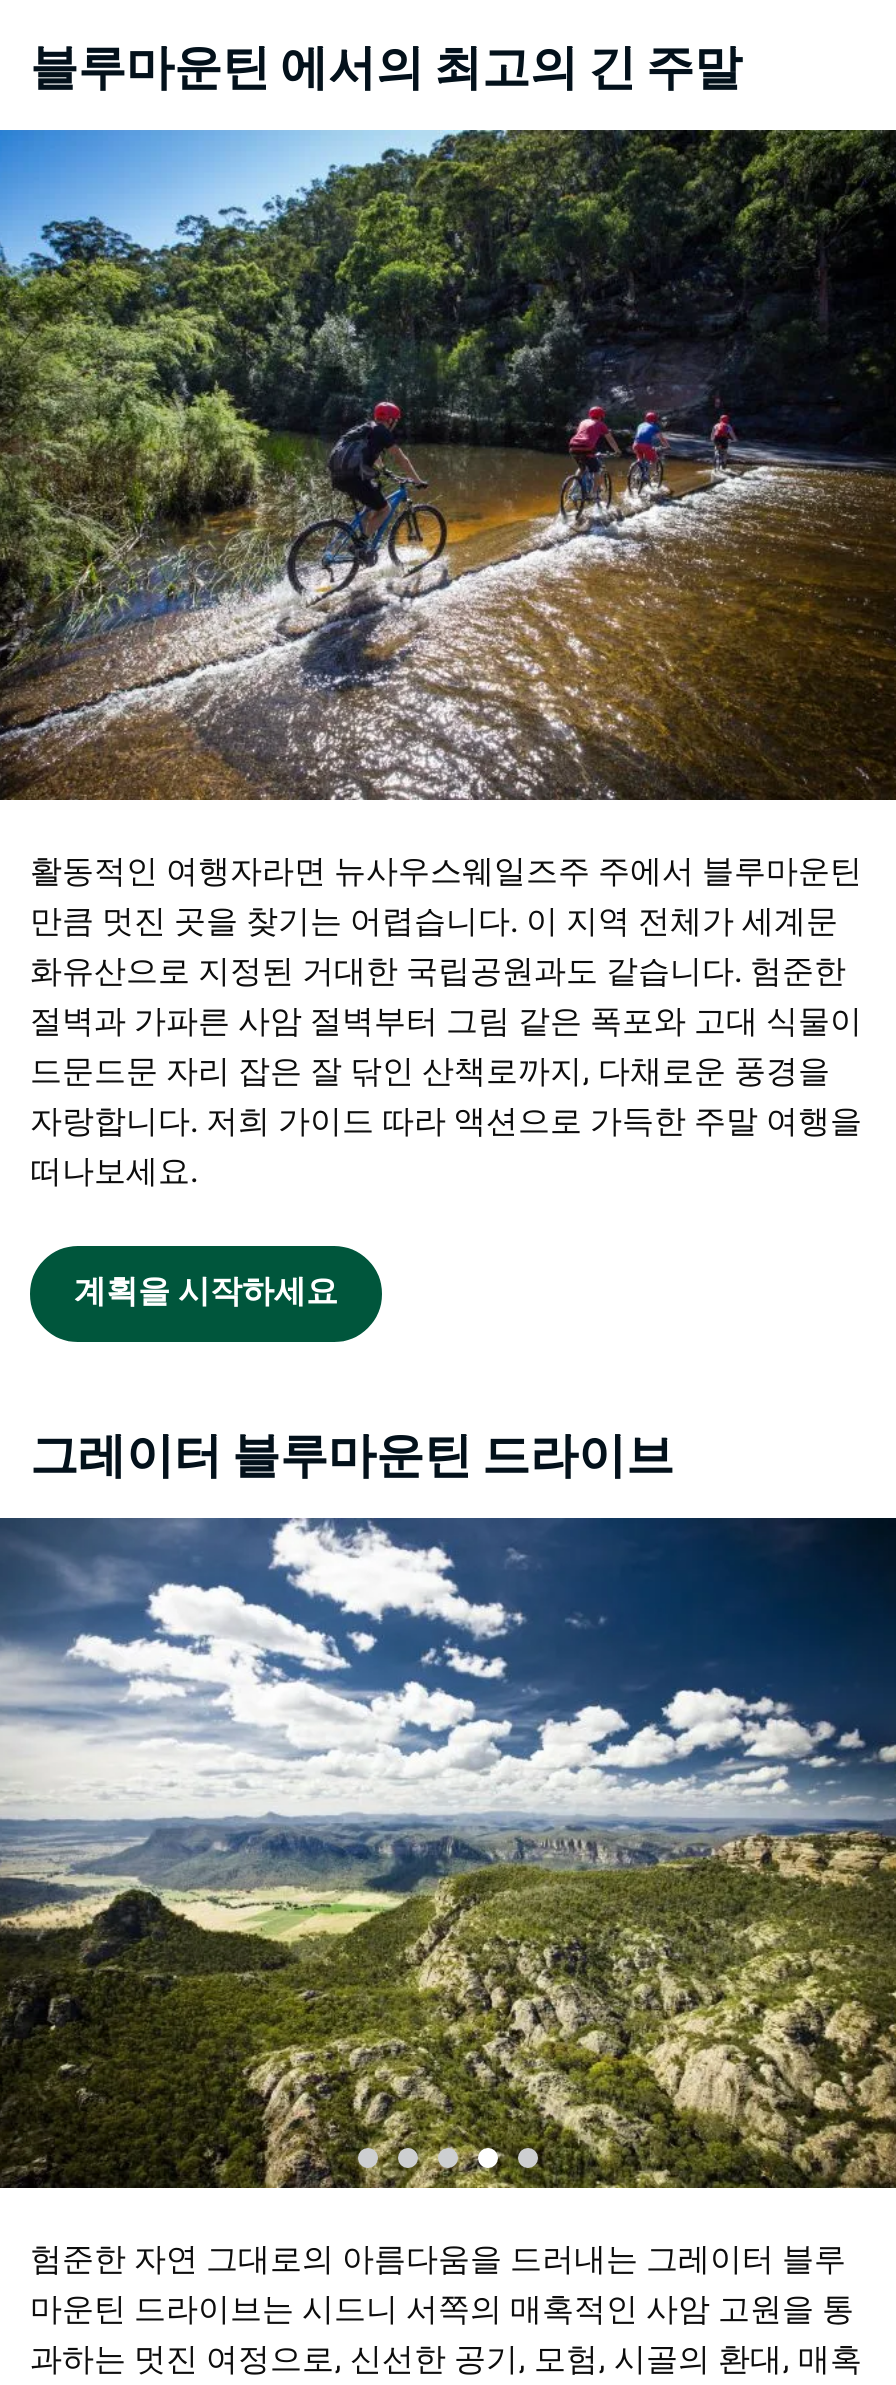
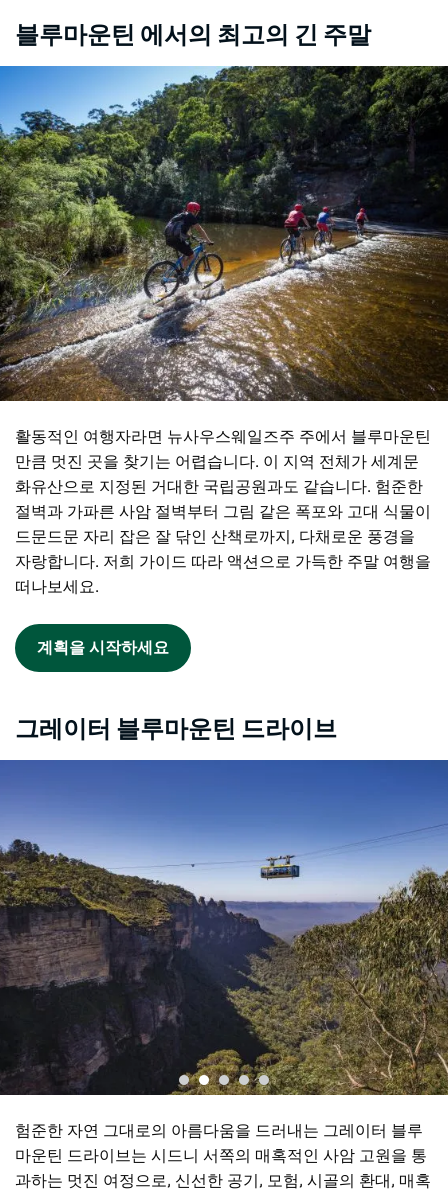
[6,1516,890,2190] [image] -> [3,759,445,1096] [image]

